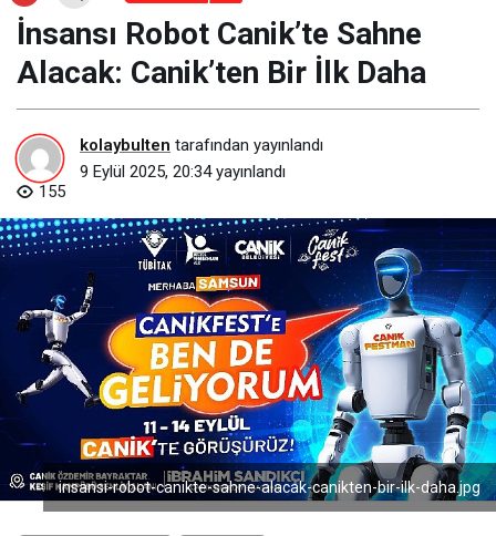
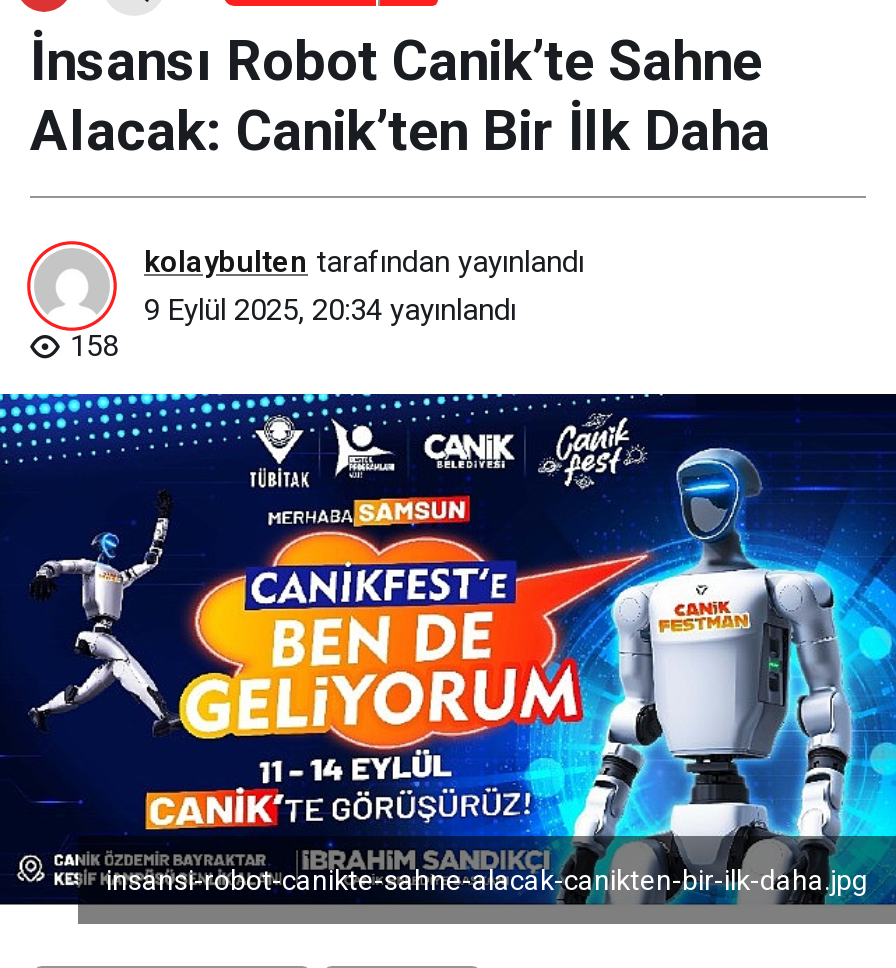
[39,181,65,201] 155 -> [70,327,118,363] 158

